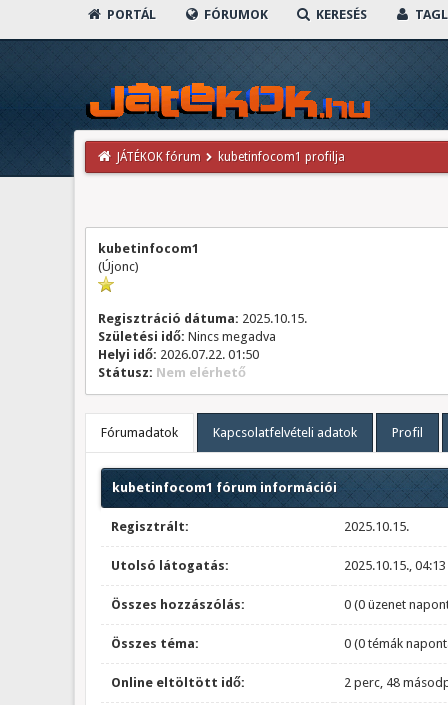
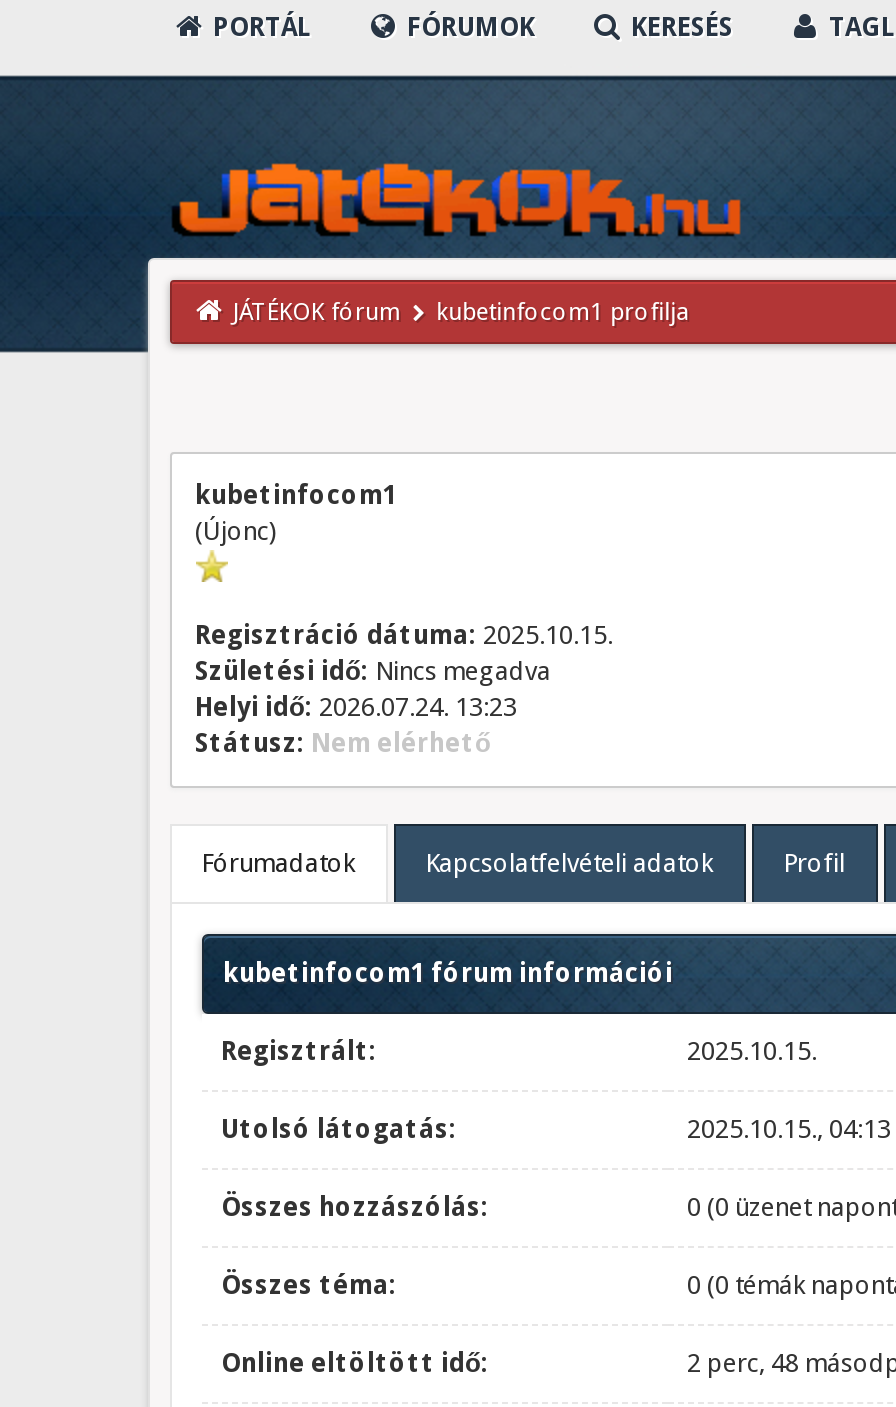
[97,347,258,362] Helyi idő: 2026.07.22. 01:50 -> [195,692,517,722] Helyi idő: 2026.07.24. 13:23

